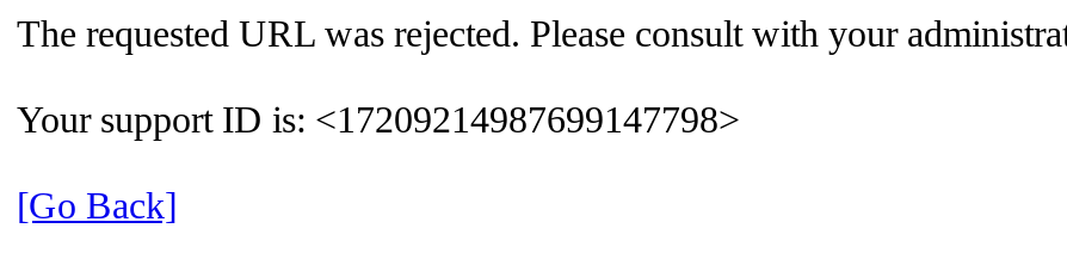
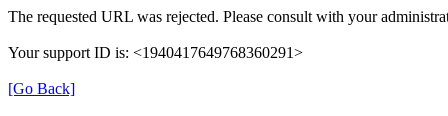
[17,99,740,140] Your support ID is: <17209214987699147798> -> [8,44,303,61] Your support ID is: <1940417649768360291>

